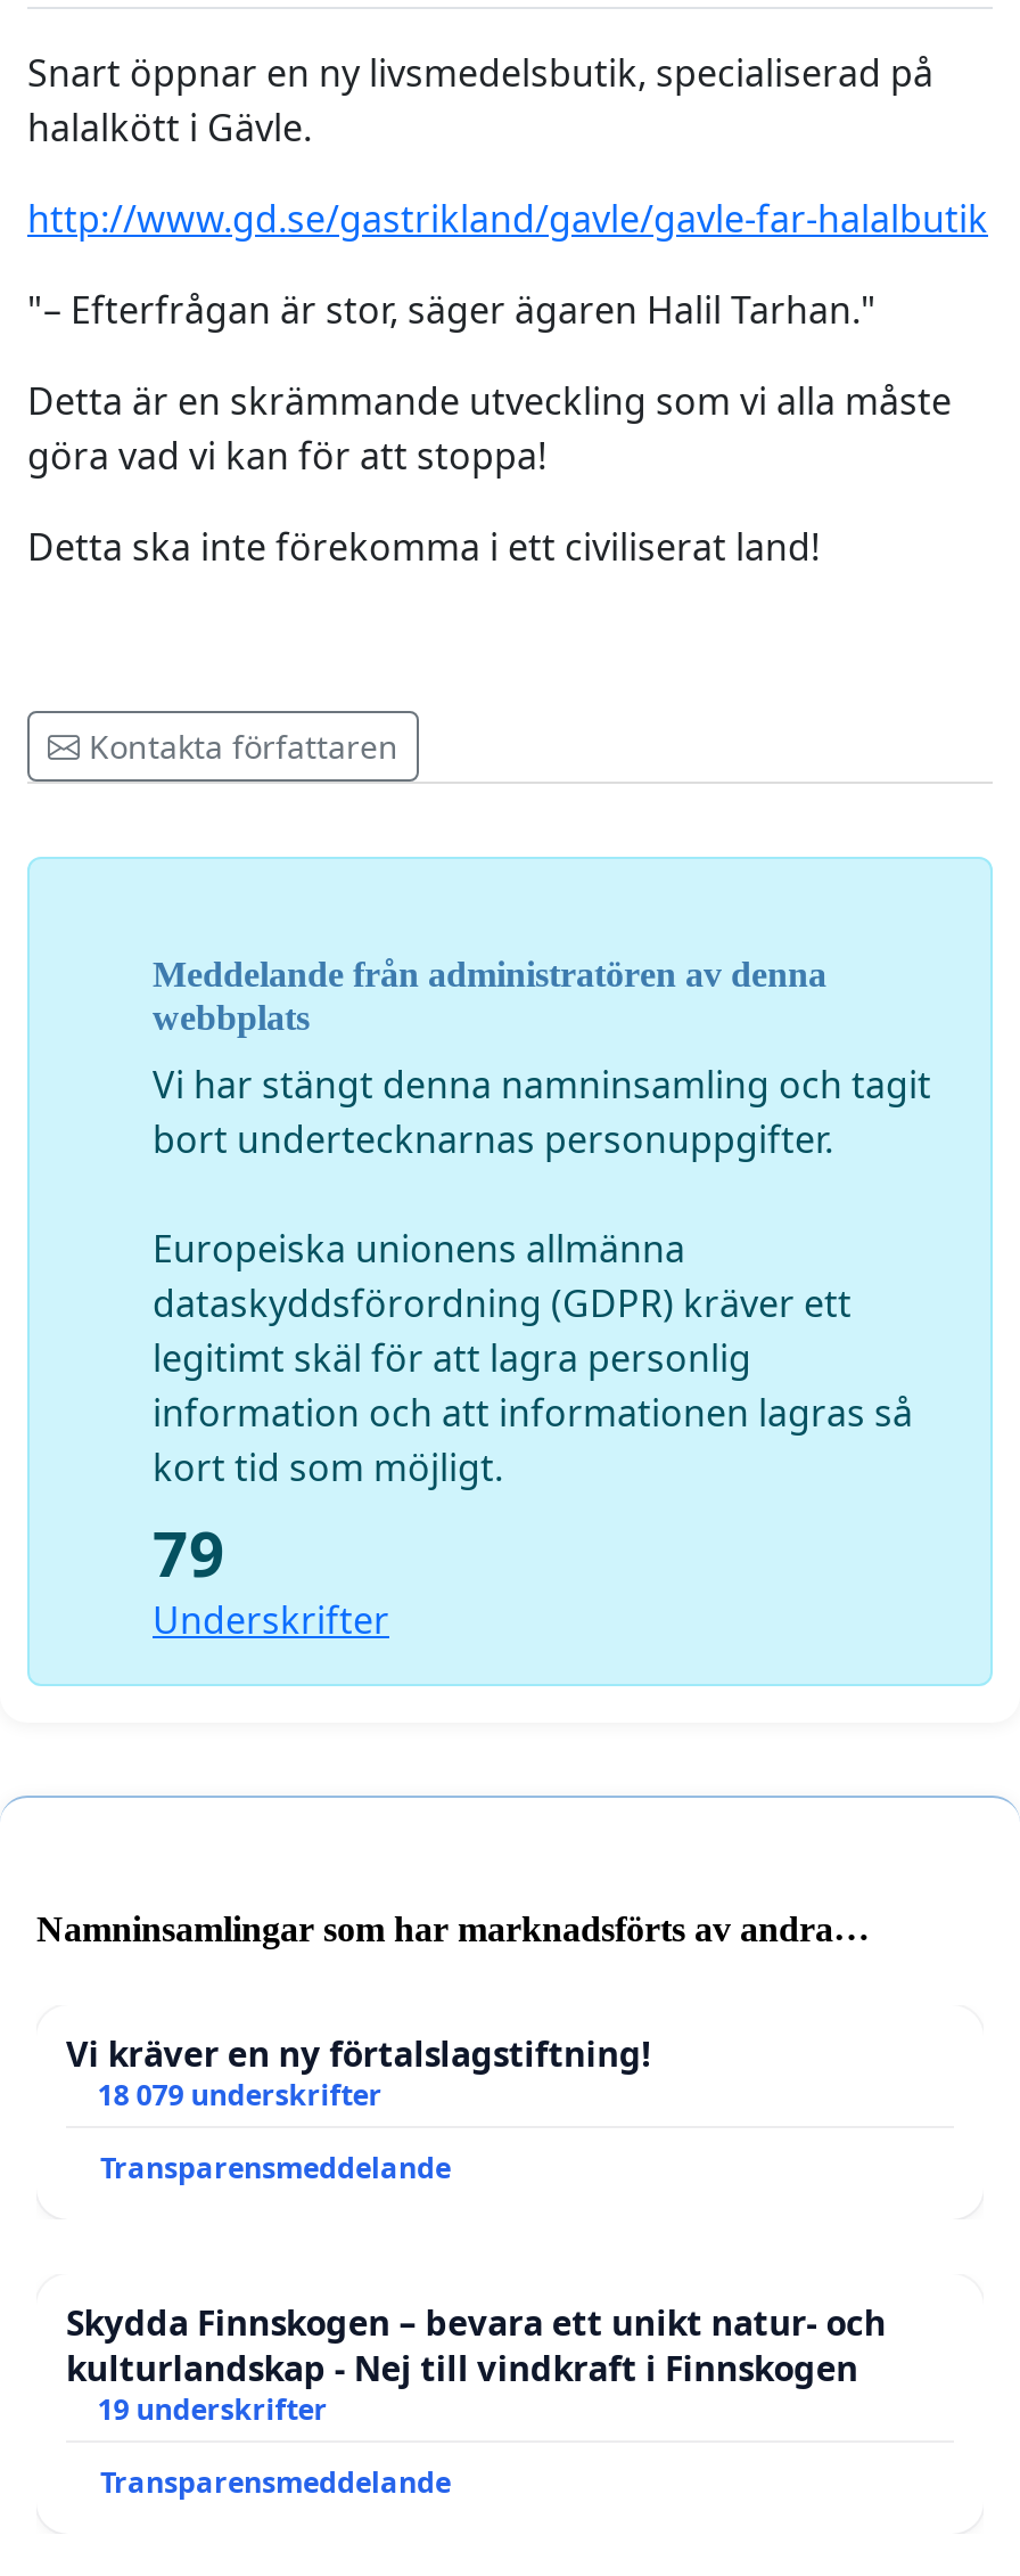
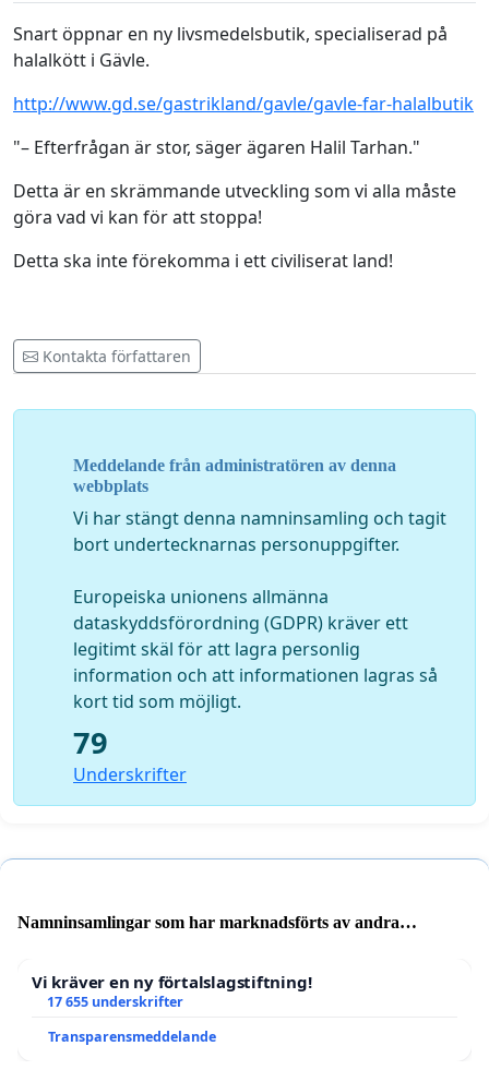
[66,2075,886,2428] 18 079 underskrifter | Transparensmeddelande | Skydda Finnskogen – bevara ett unikt natur- och | kulturlandskap - Nej till vindkraft i Finnskogen | 19 underskrifter -> [47,992,183,1011] 17 655 underskrifter

